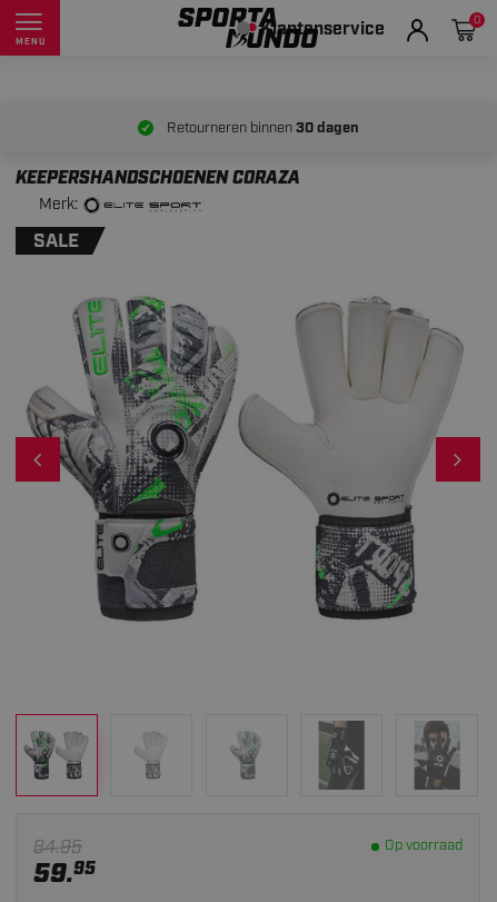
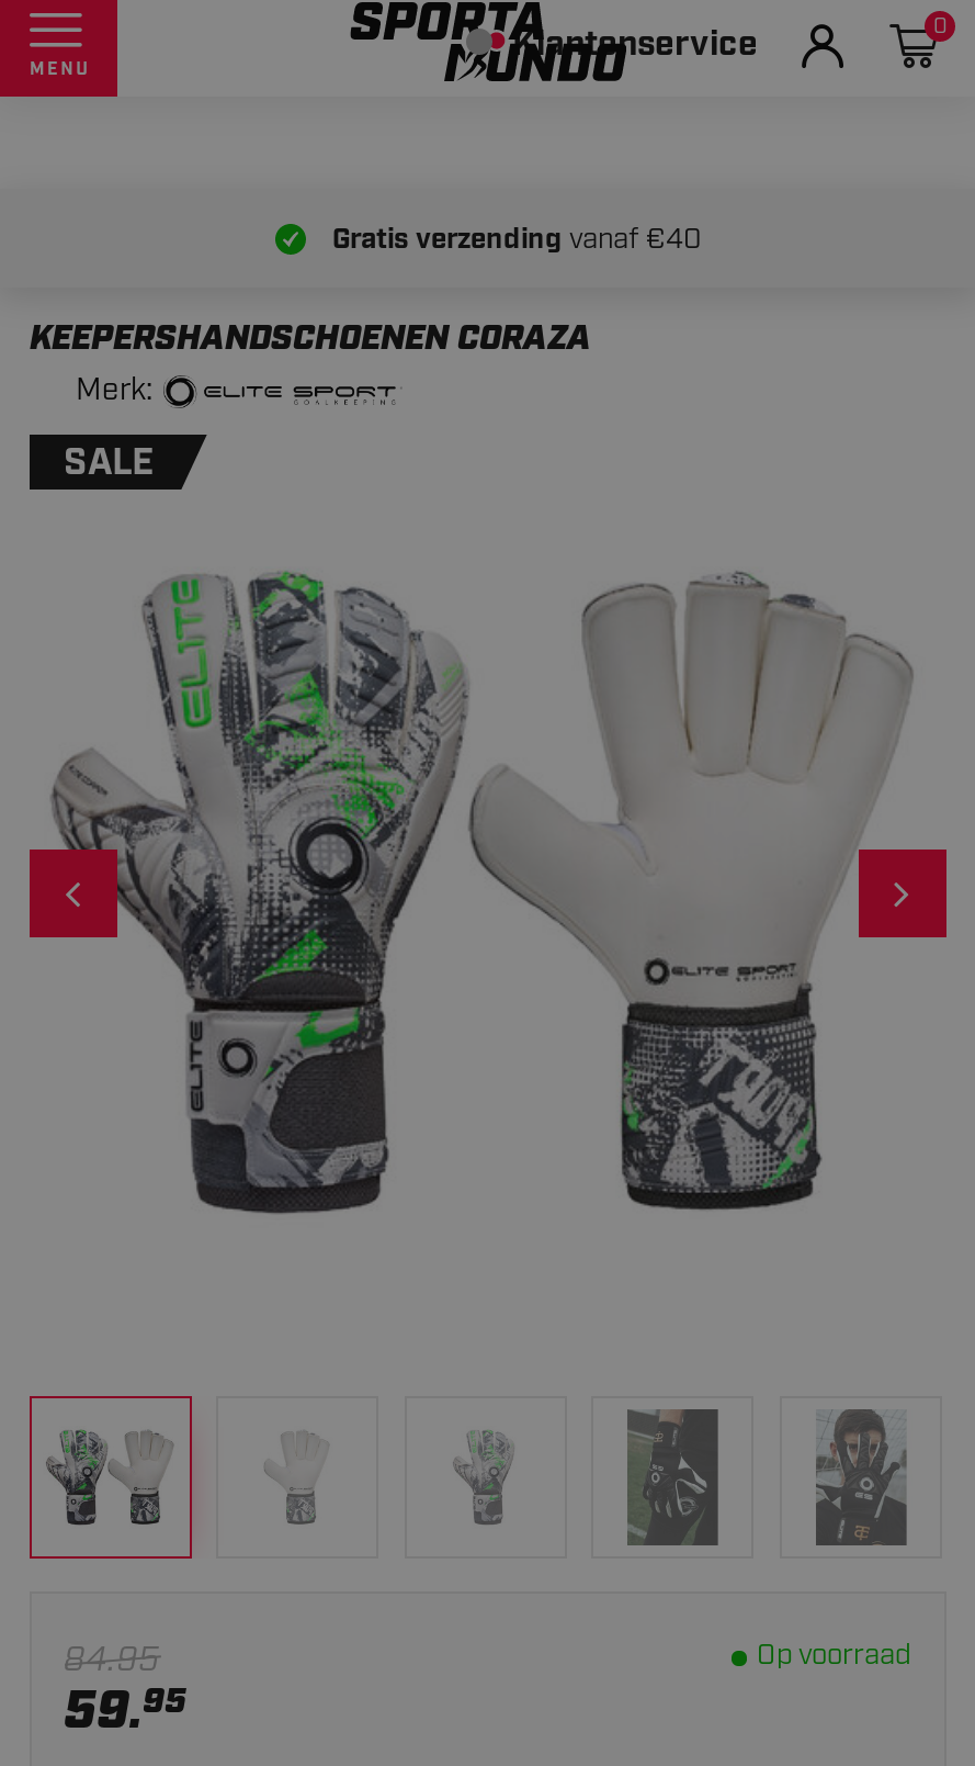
[166,119,359,138] Retourneren binnen 30 dagen -> [332,222,701,259] Gratis verzending vanaf €40

